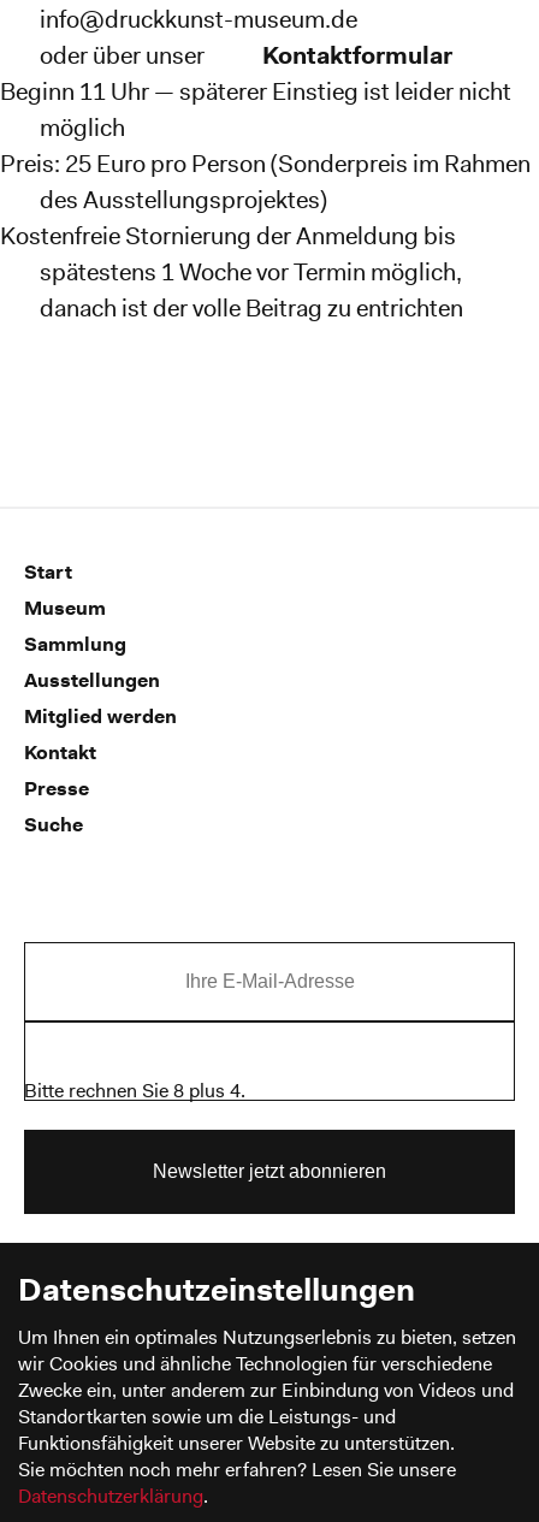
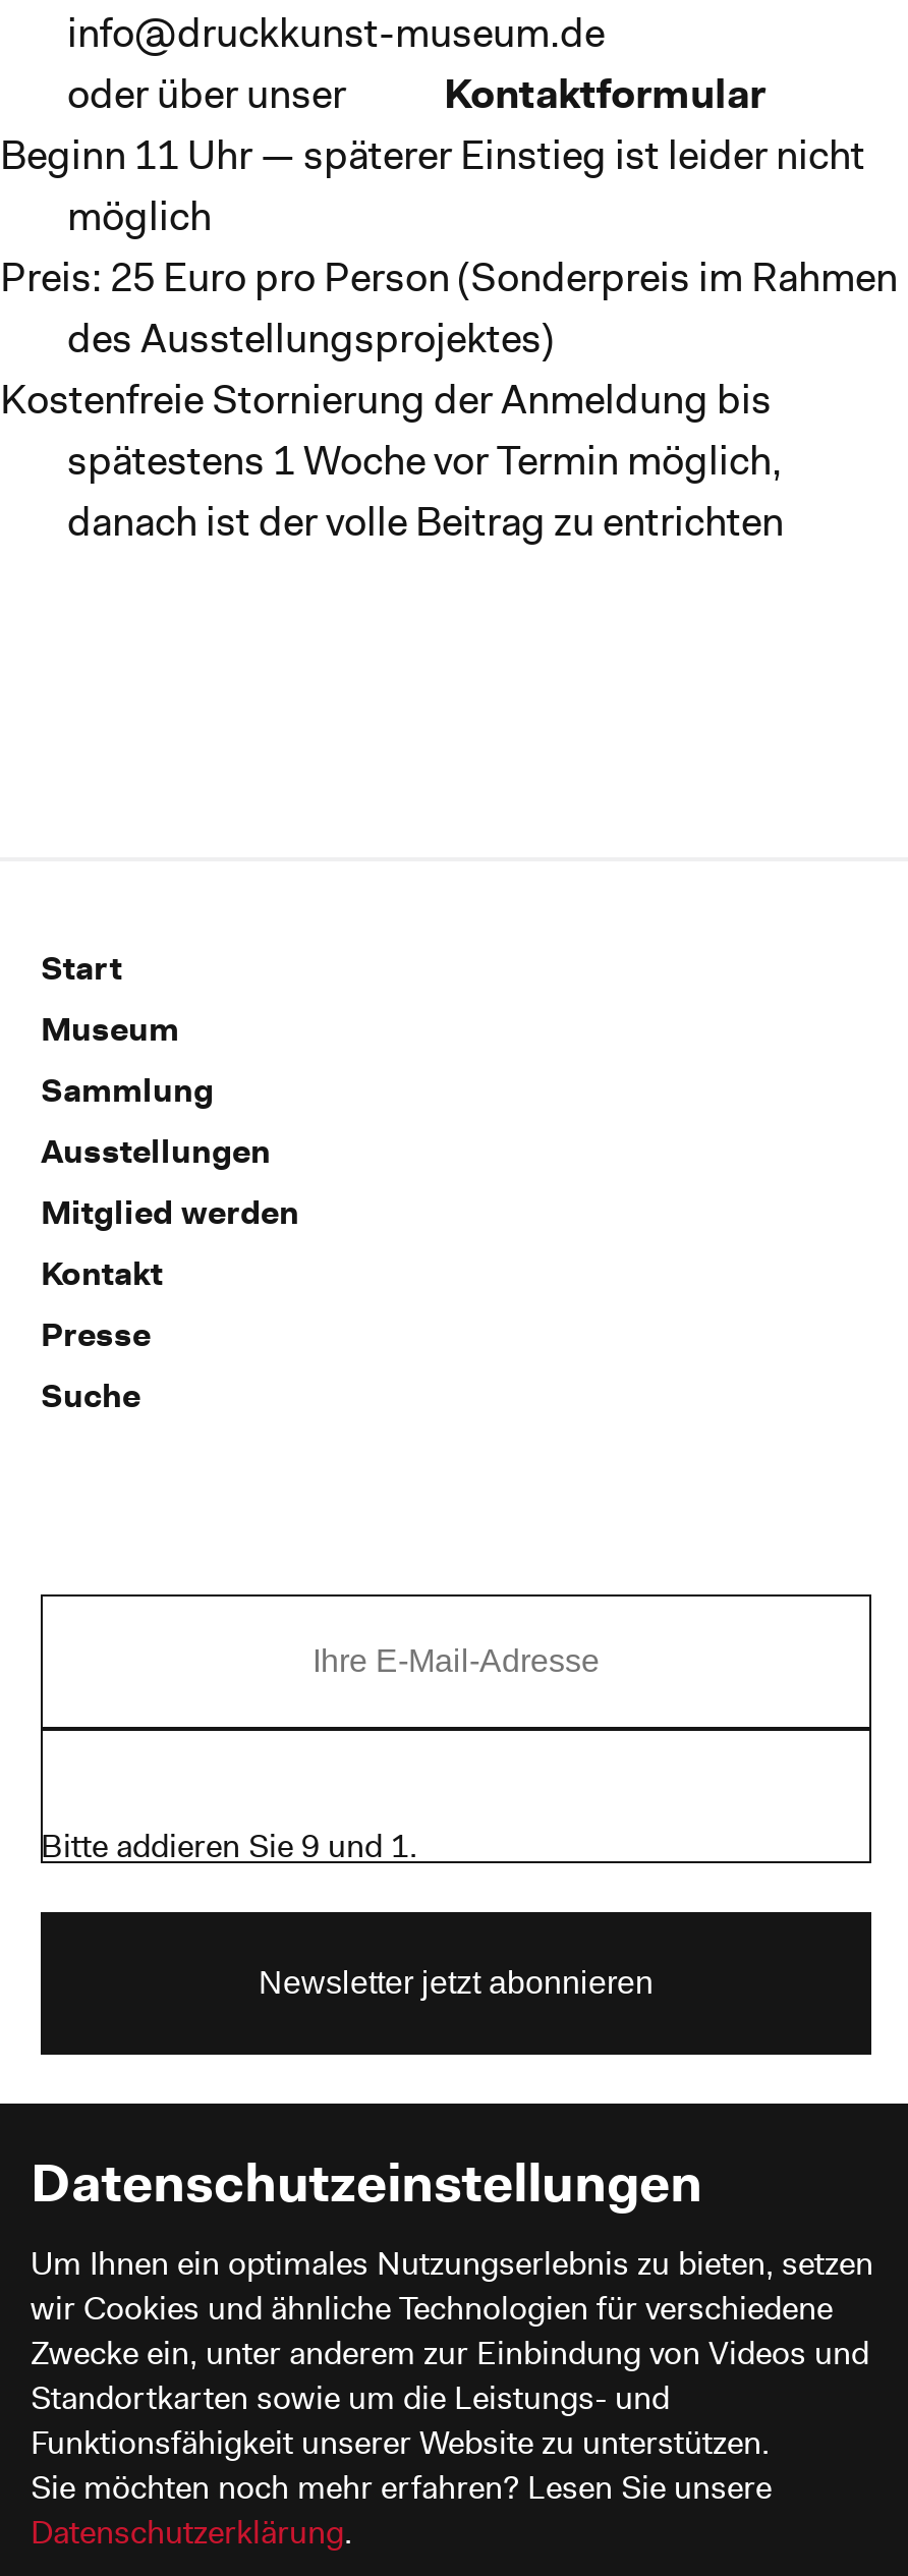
[24,1078,245,1103] Bitte rechnen Sie 8 plus 4. -> [41,1825,417,1867] Bitte addieren Sie 9 und 1.

